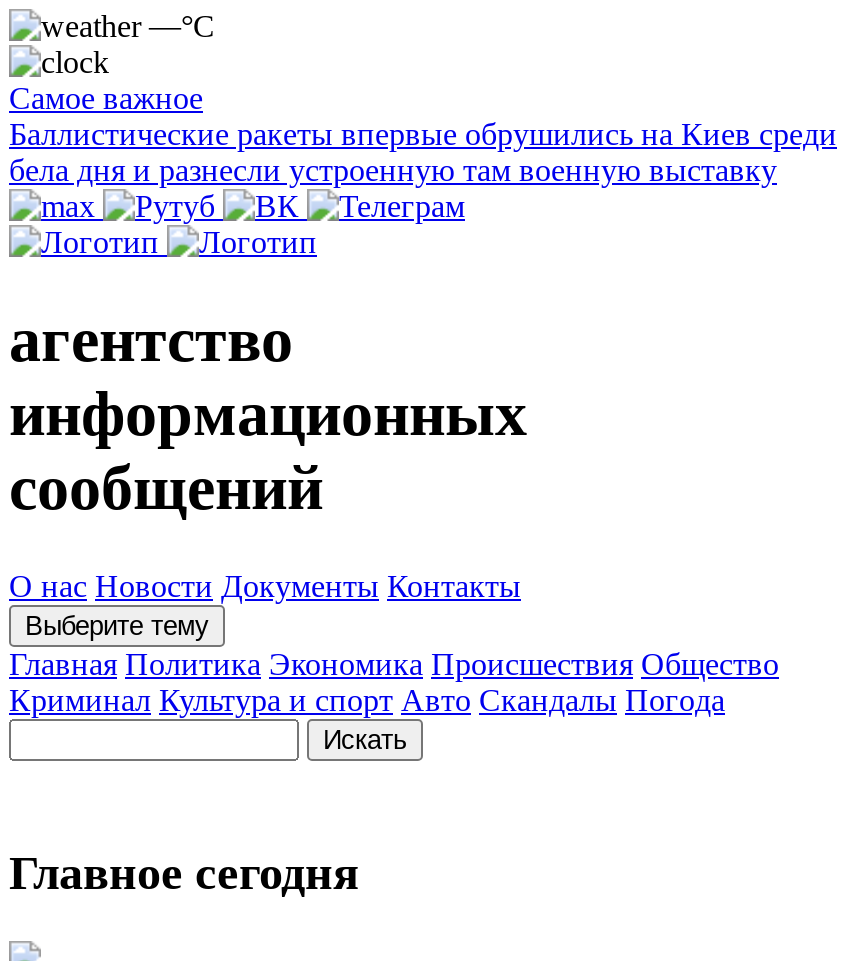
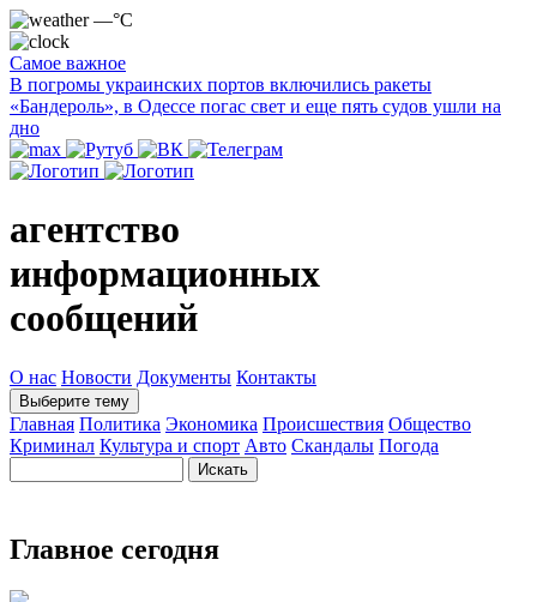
[9,117,837,187] Баллистические ракеты впервые обрушились на Киев среди | бела дня и разнесли уcтроенную там военную выставку -> [10,74,501,138] В погромы украинских портов включились ракеты | «Бандероль», в Одессе погас свет и еще пять судов ушли на | дно

